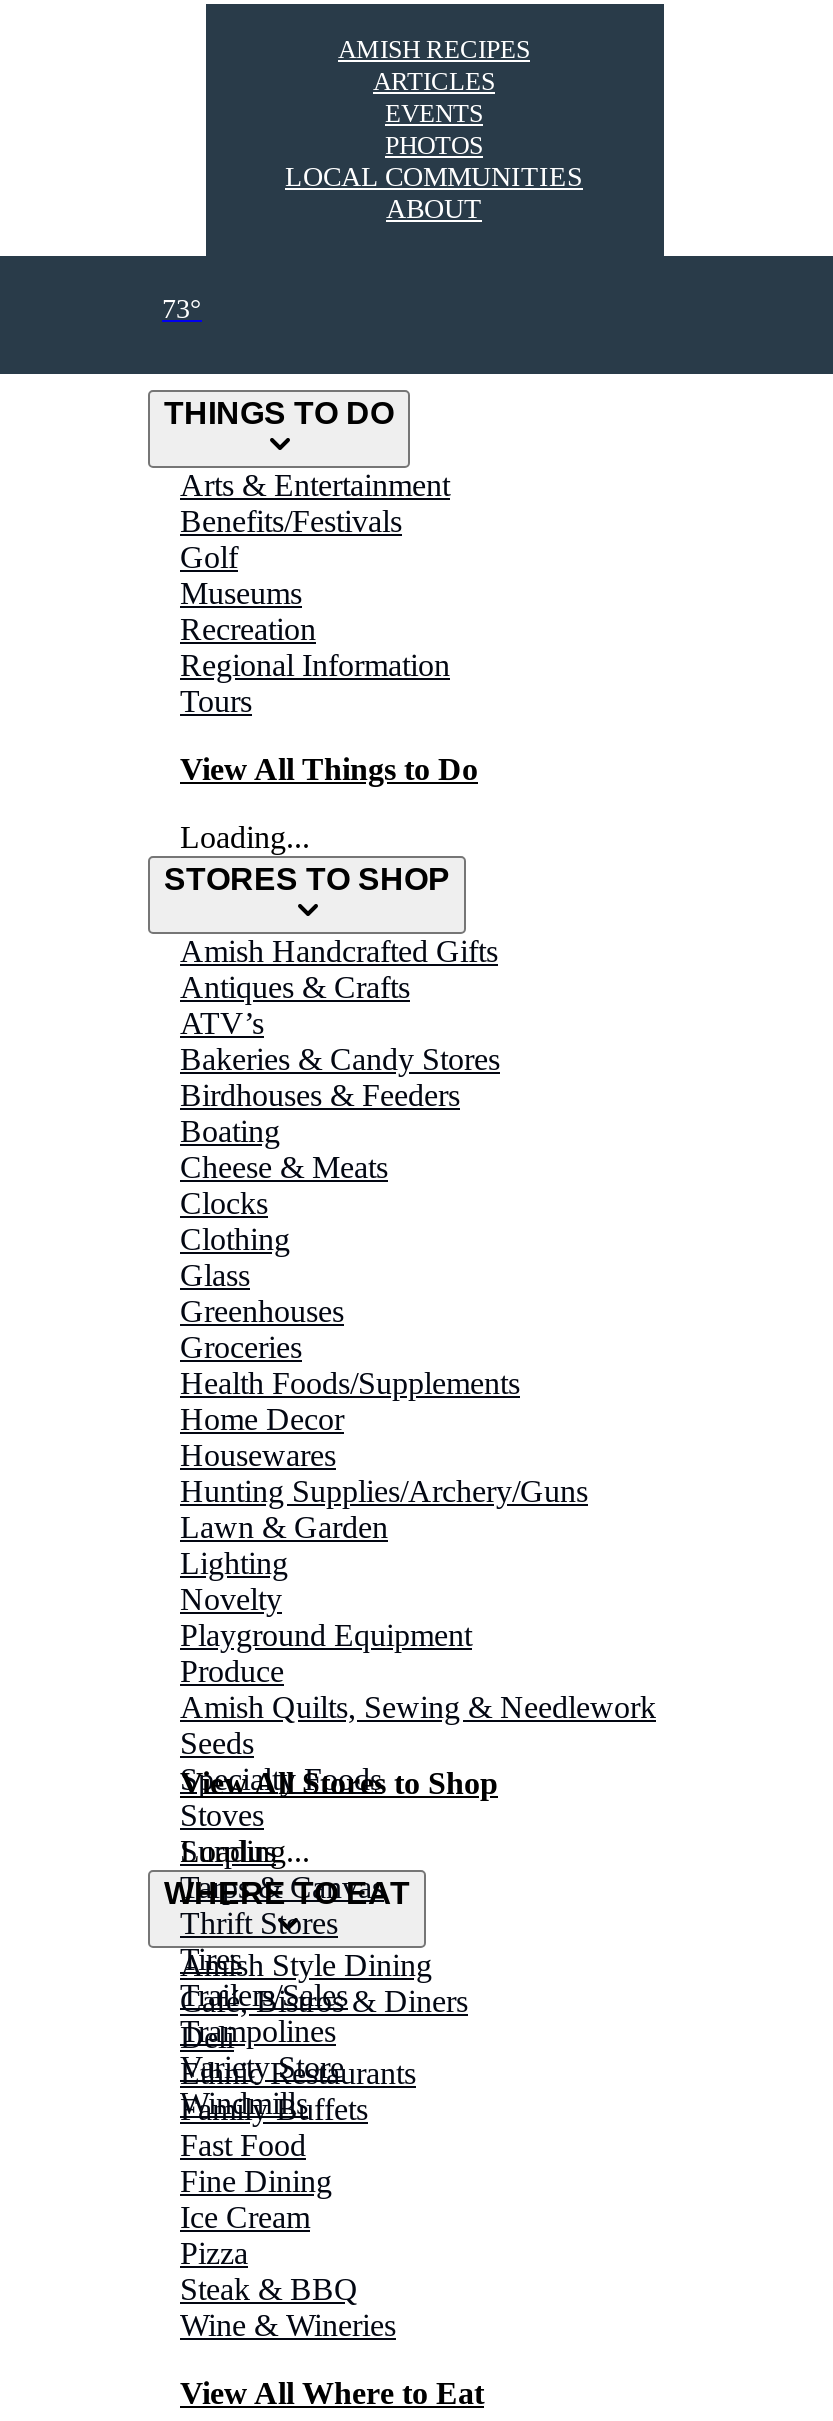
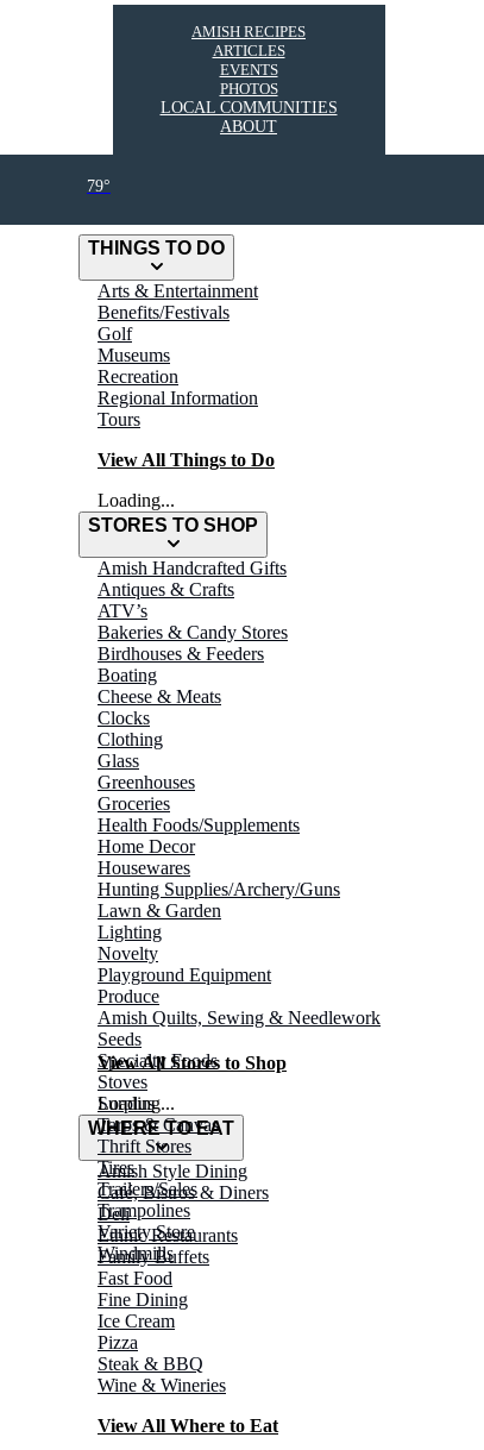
[162,294,202,324] 73° -> [87,177,111,195] 79°

